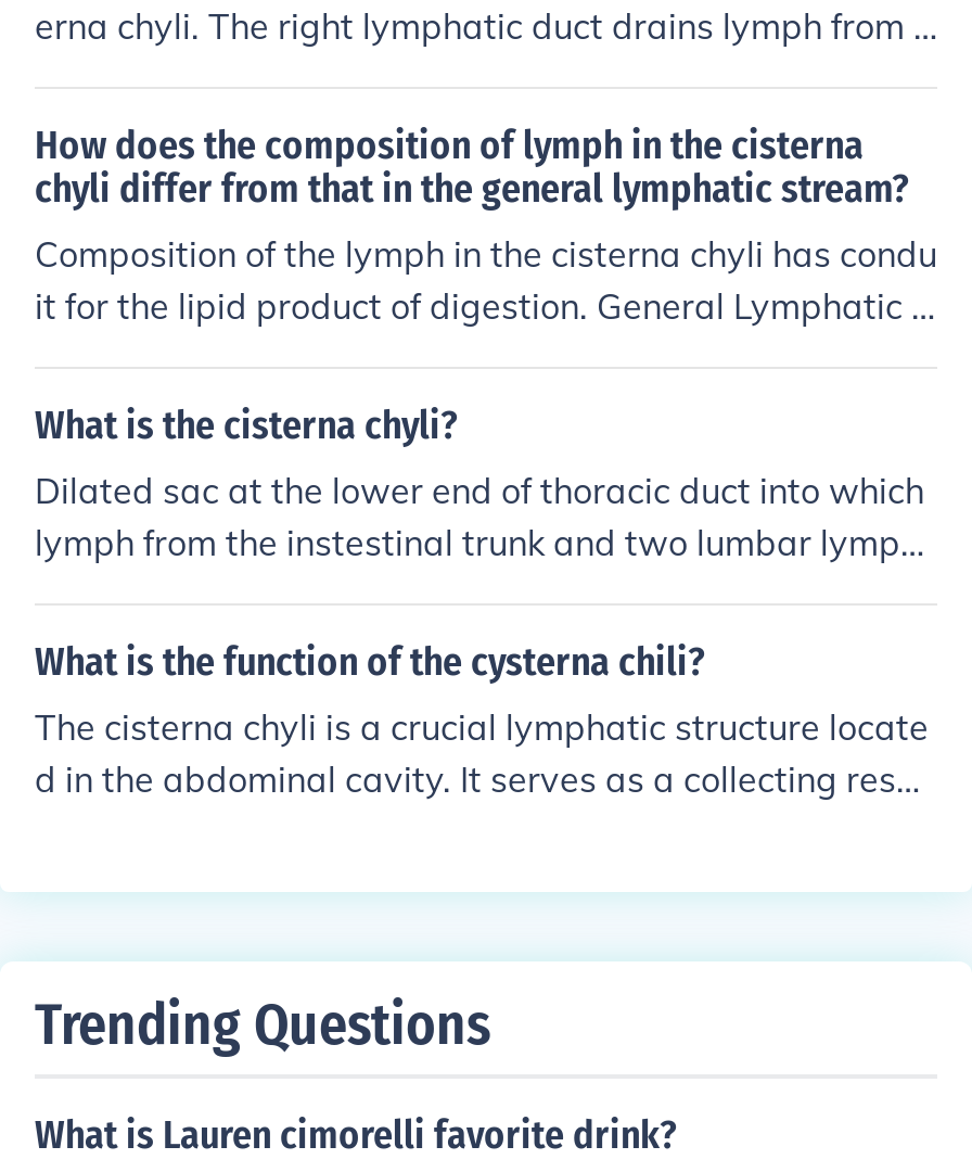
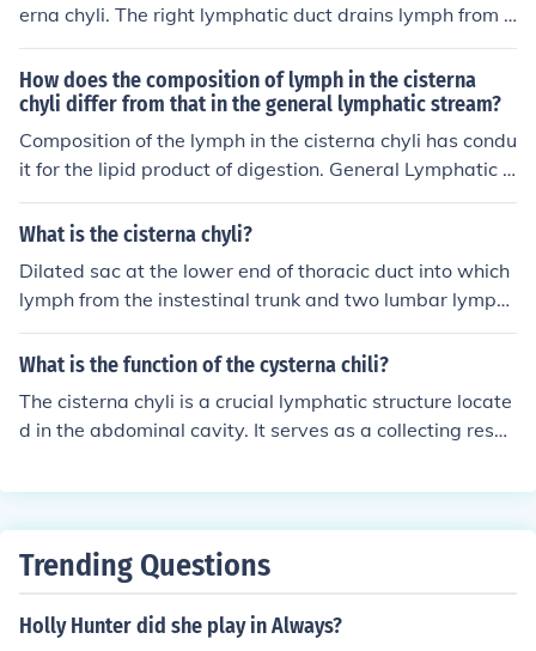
[35,1111,677,1159] What is Lauren cimorelli favorite drink? -> [19,613,342,639] Holly Hunter did she play in Always?

